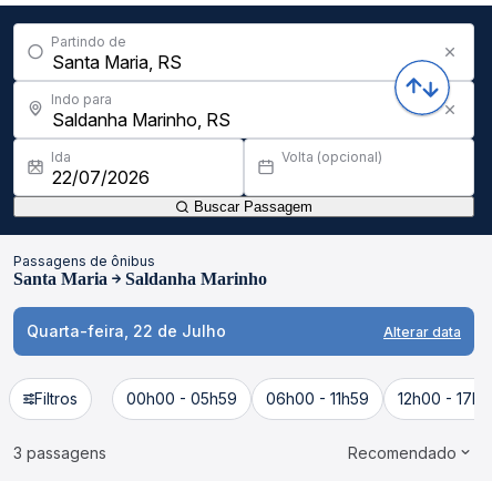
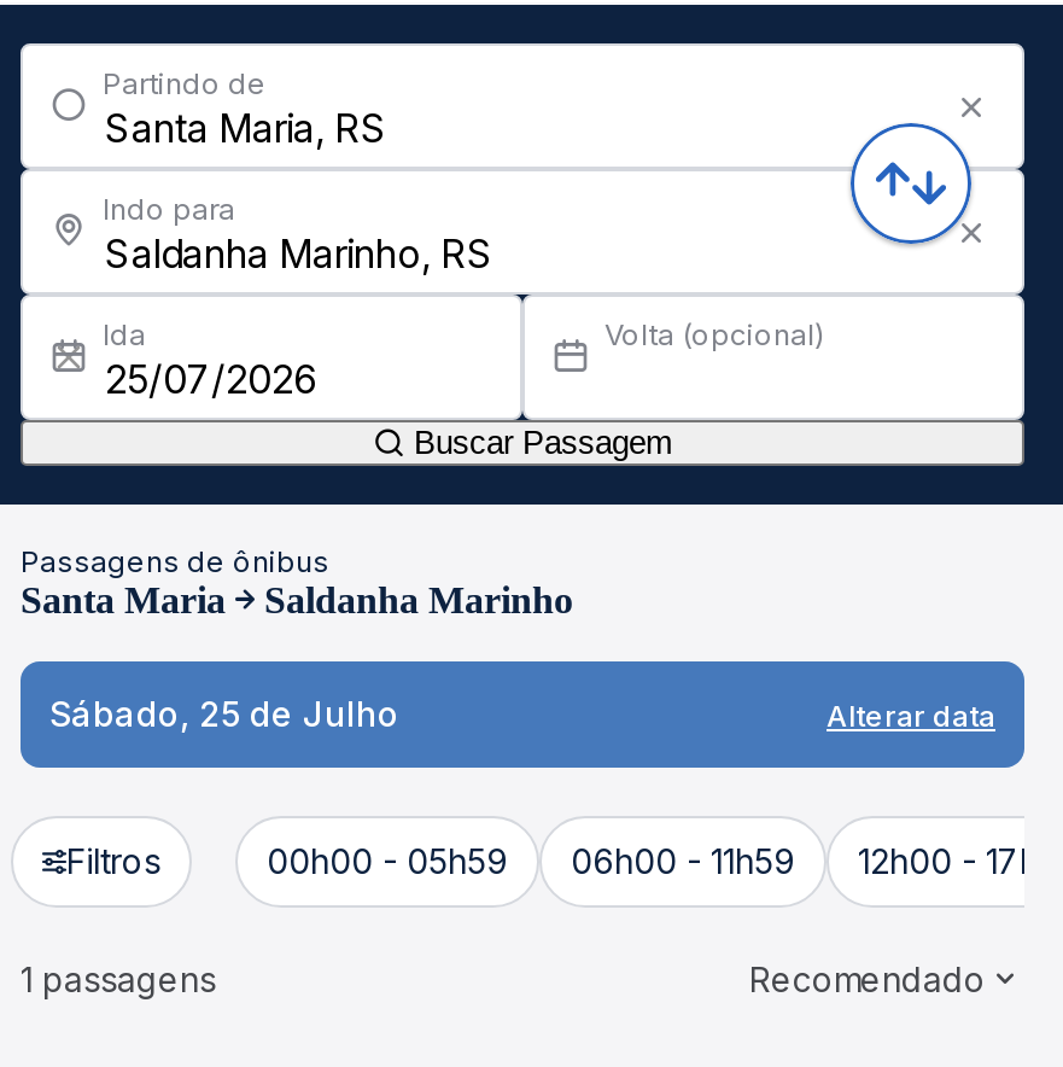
[27,321,226,340] Quarta-feira, 22 de Julho -> [49,693,399,734] Sábado, 25 de Julho
[13,443,106,462] 3 passagens -> [21,958,216,999] 1 passagens

